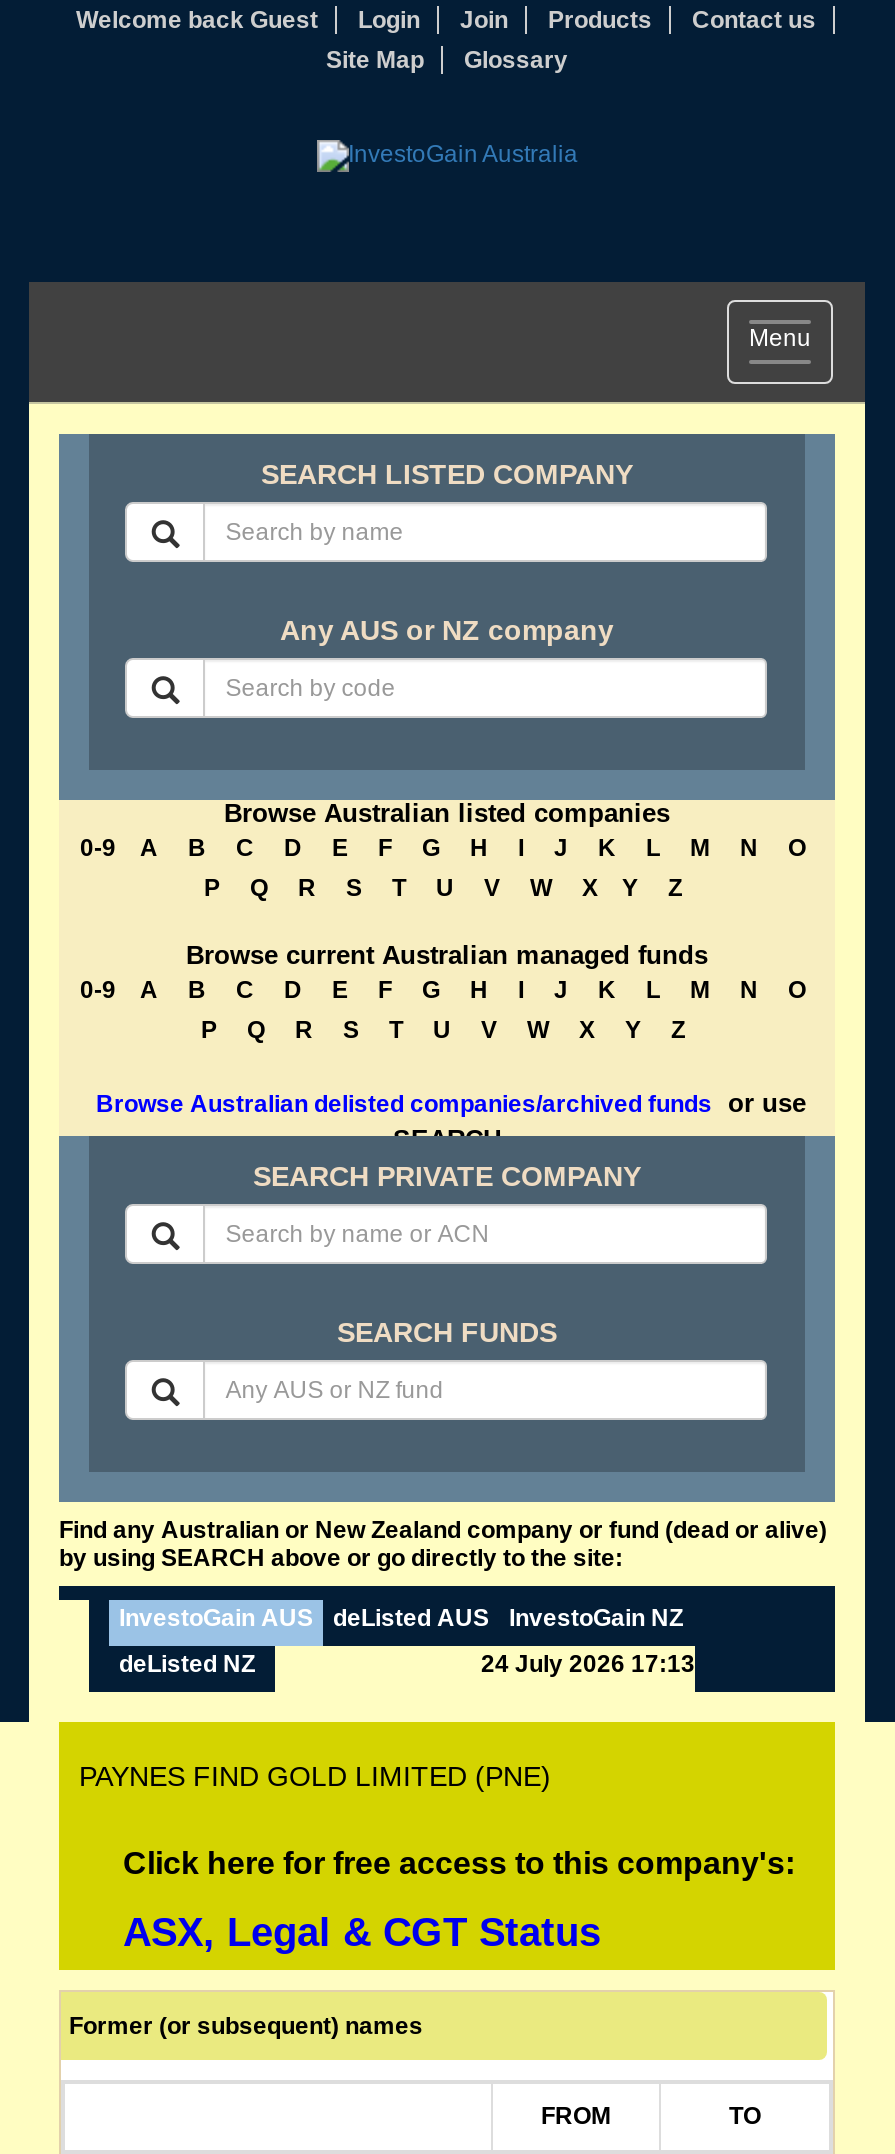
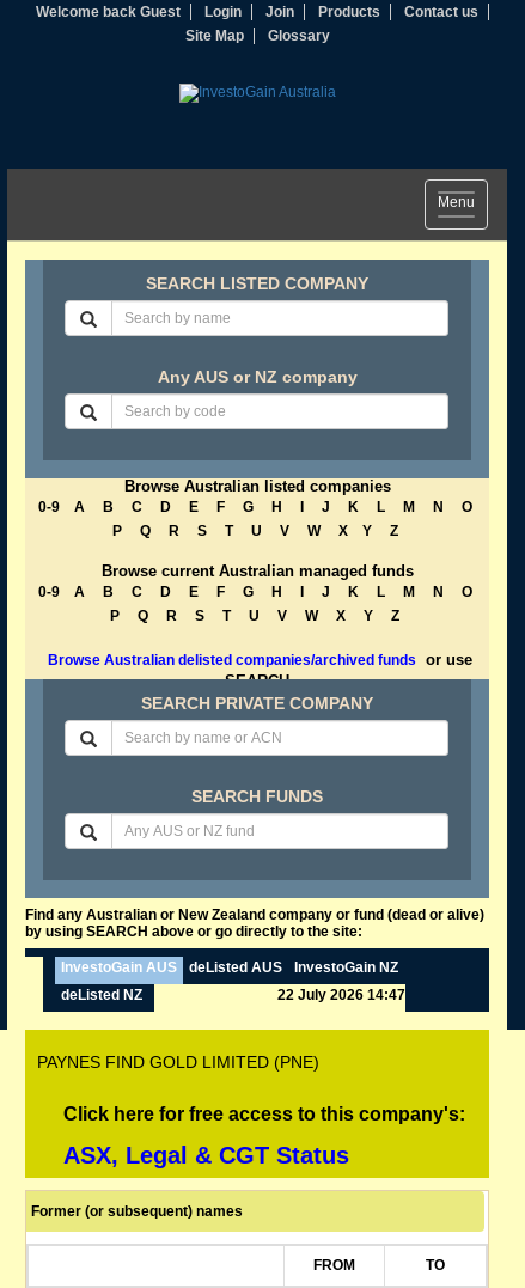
[481,1650,695,1678] 24 July 2026 17:13 -> [277,987,405,1003] 22 July 2026 14:47

